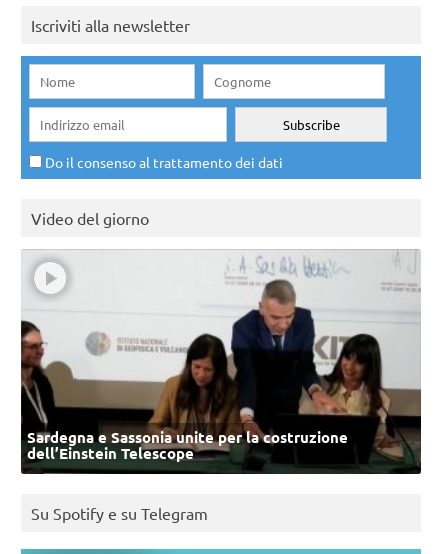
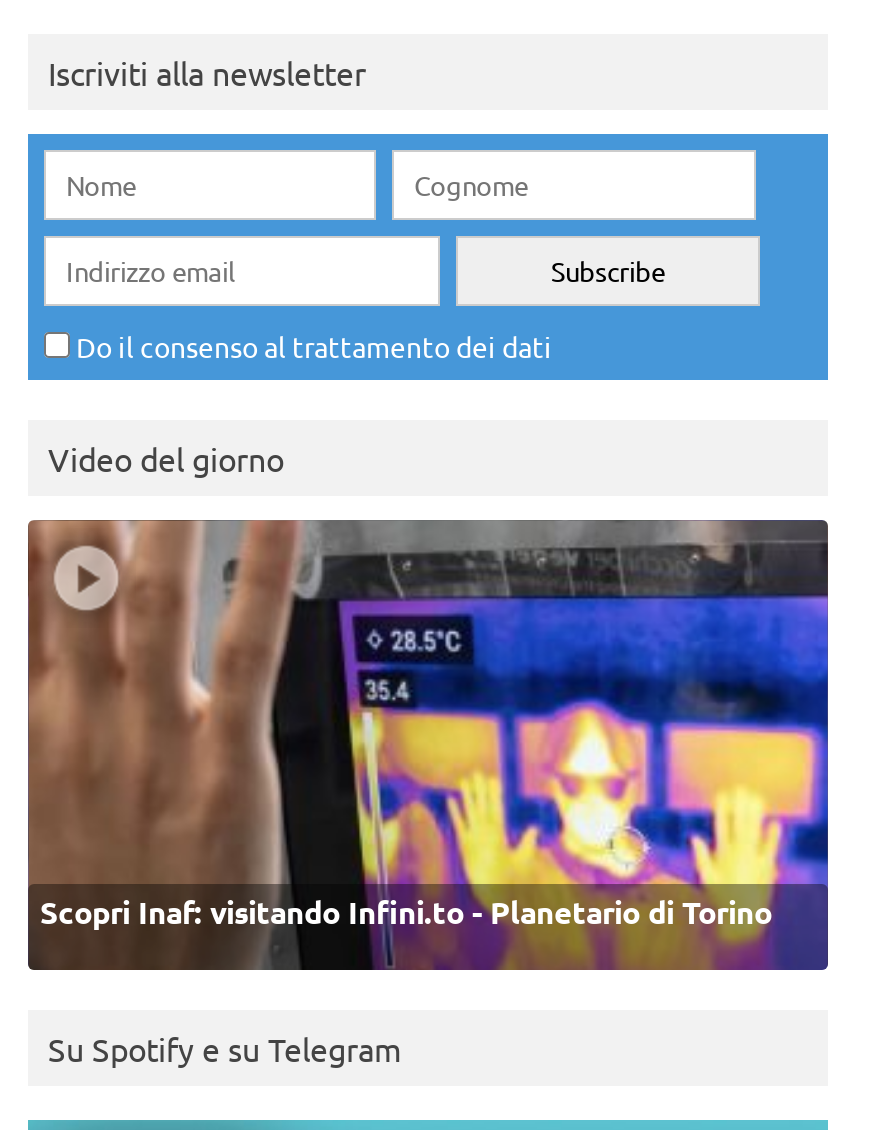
[20,250,422,475] [image] | Sardegna e Sassonia unite per la costruzione | dell’Einstein Telescope -> [26,520,830,972] [image] | Scopri Inaf: visitando Infini.to - Planetario di Torino

